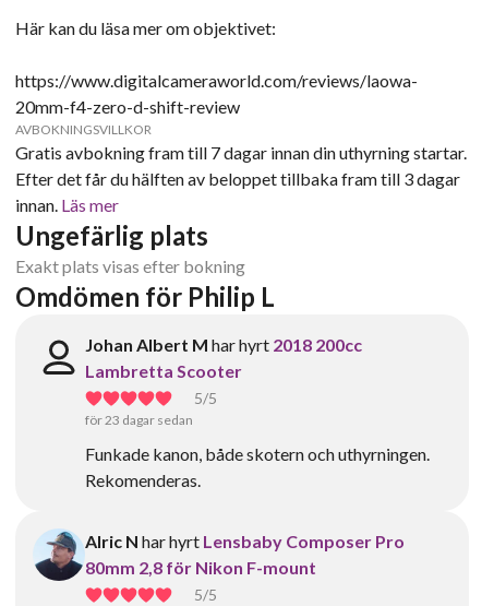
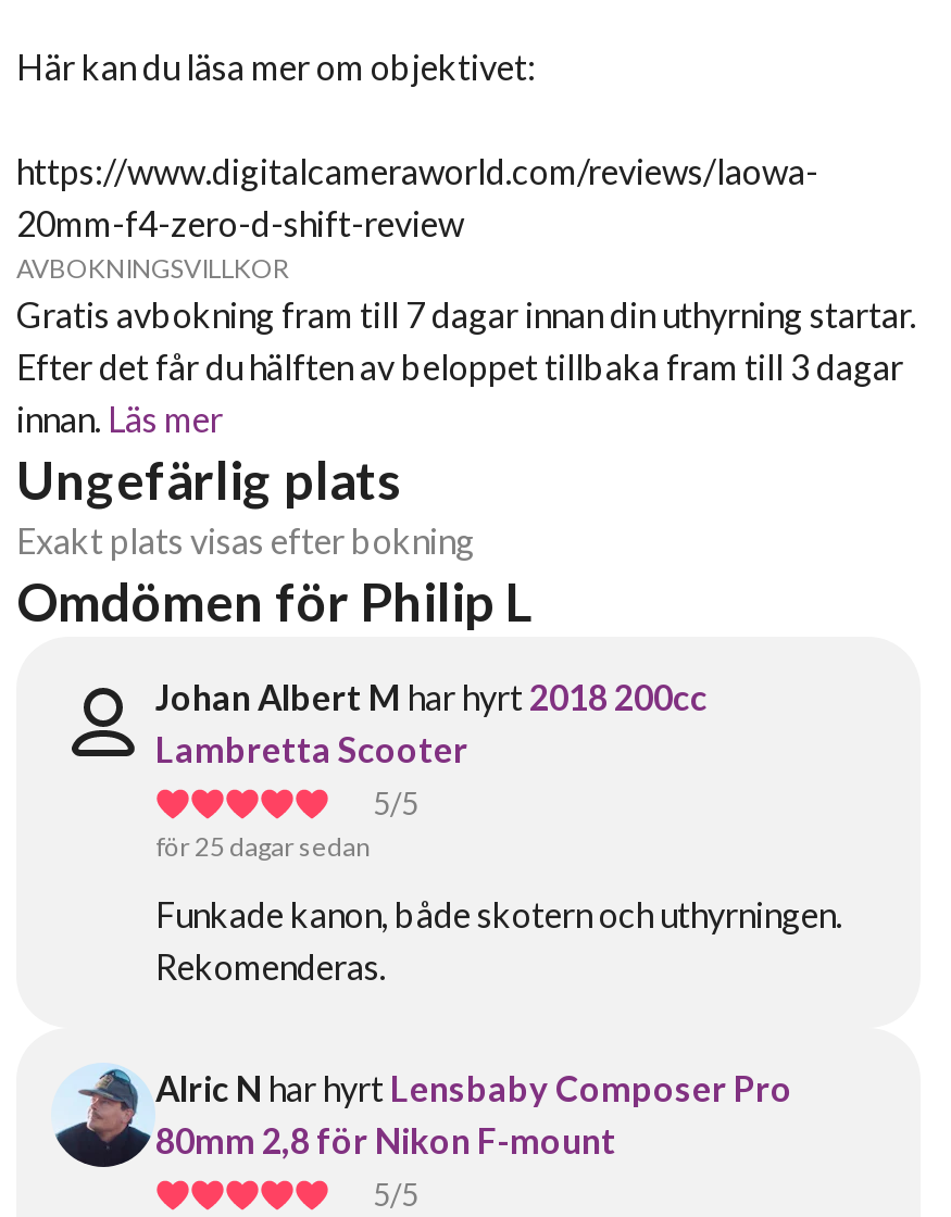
[85,412,193,428] för 23 dagar sedan -> [155,830,371,863] för 25 dagar sedan

